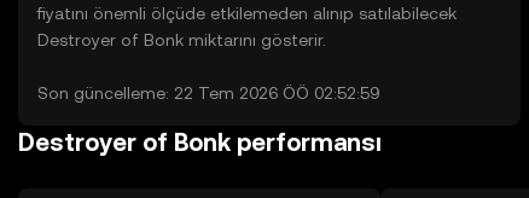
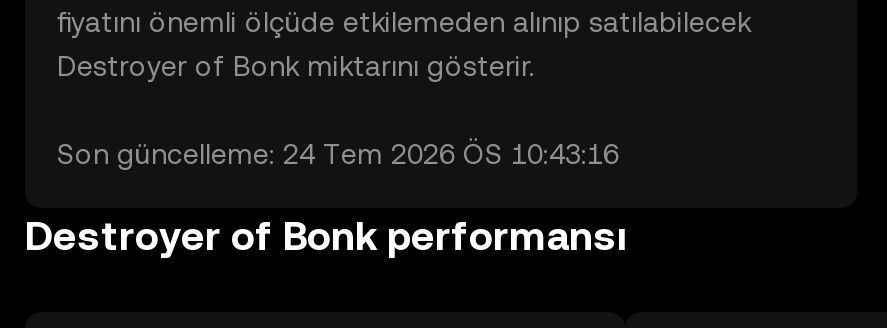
[37,83,379,103] Son güncelleme: 22 Tem 2026 ÖÖ 02:52:59 -> [57,138,619,170] Son güncelleme: 24 Tem 2026 ÖS 10:43:16

